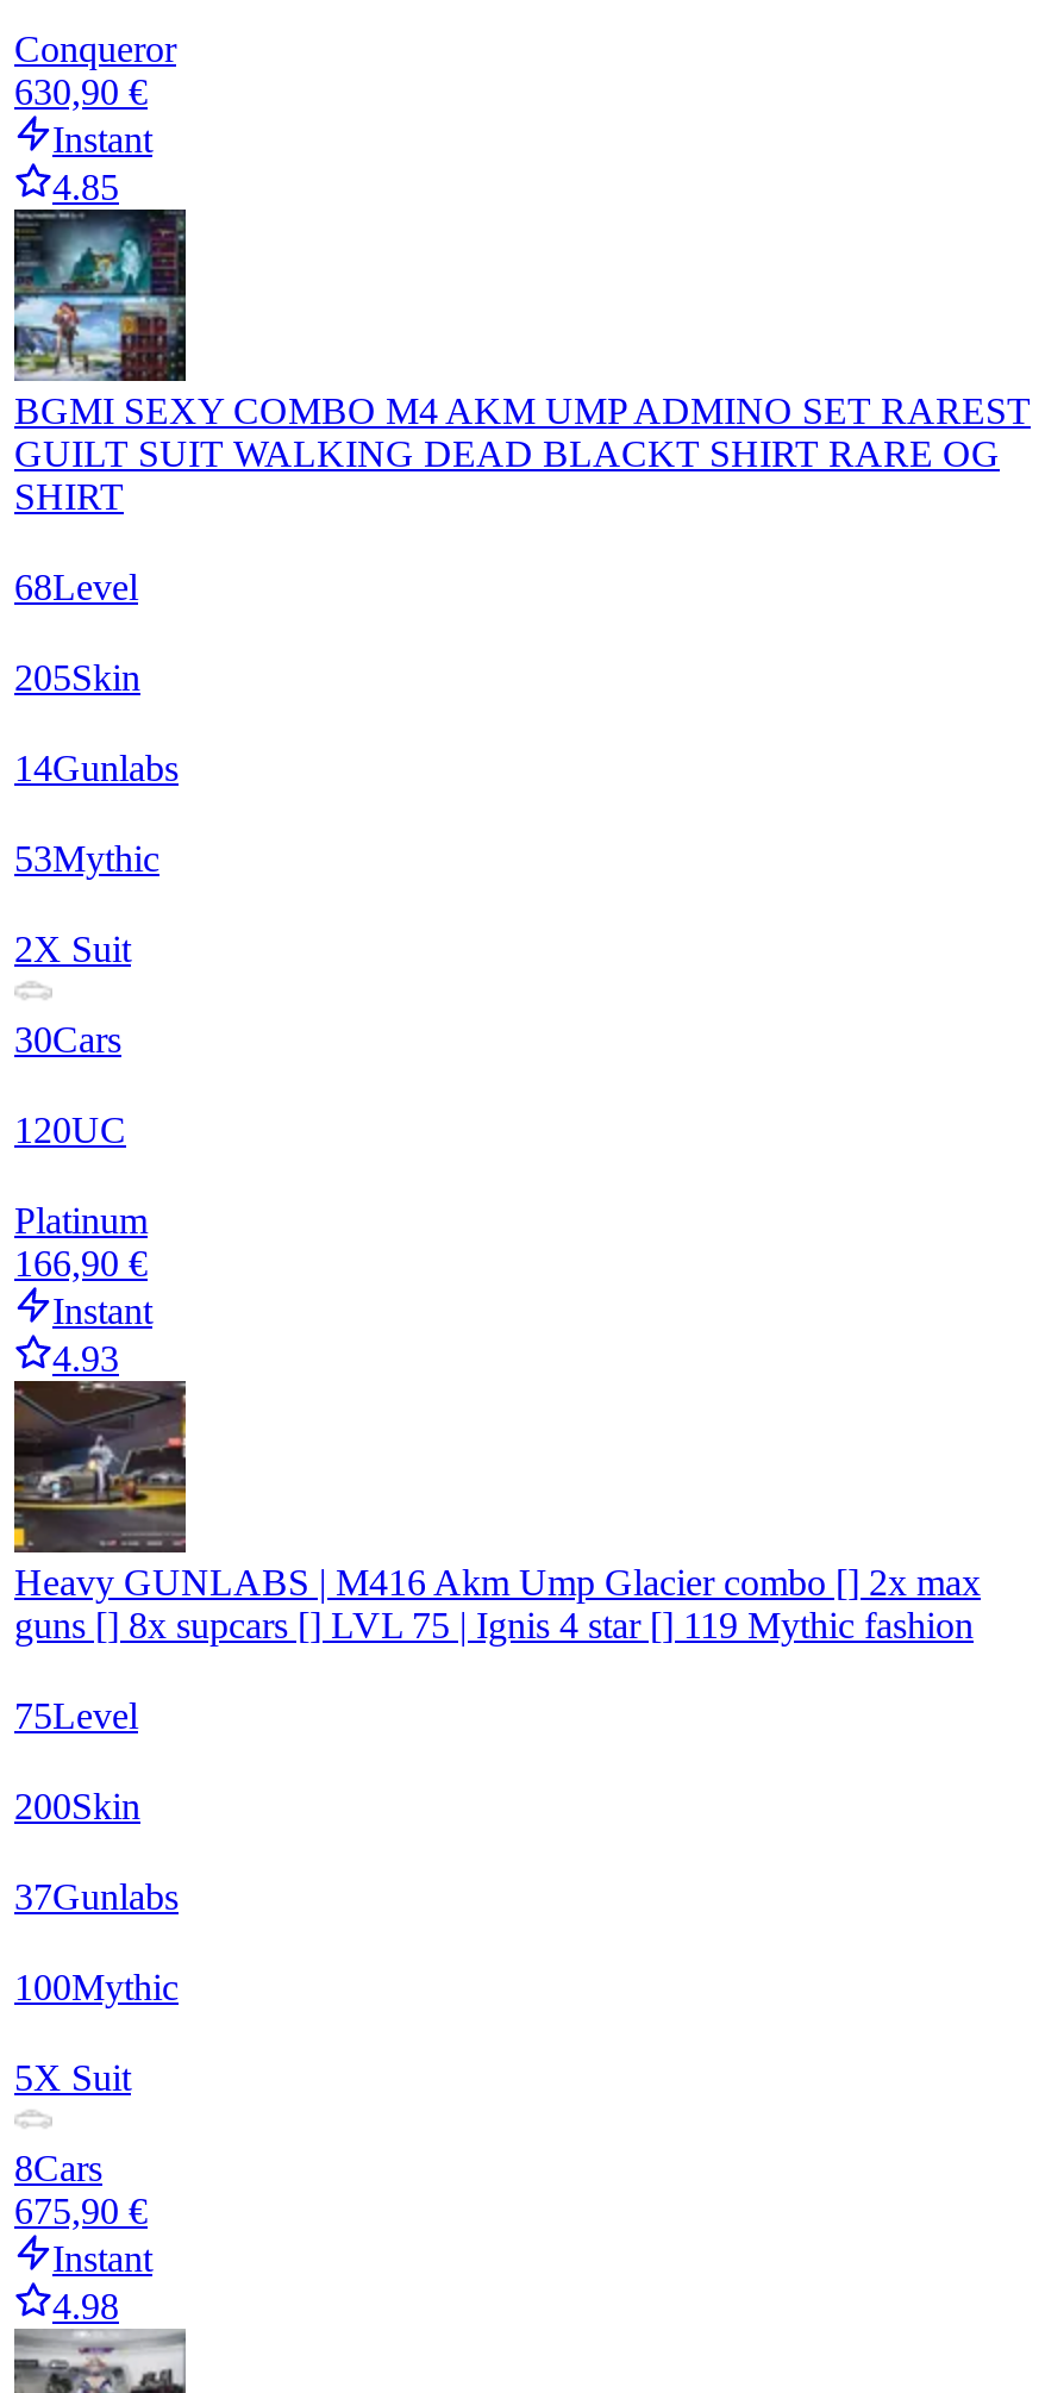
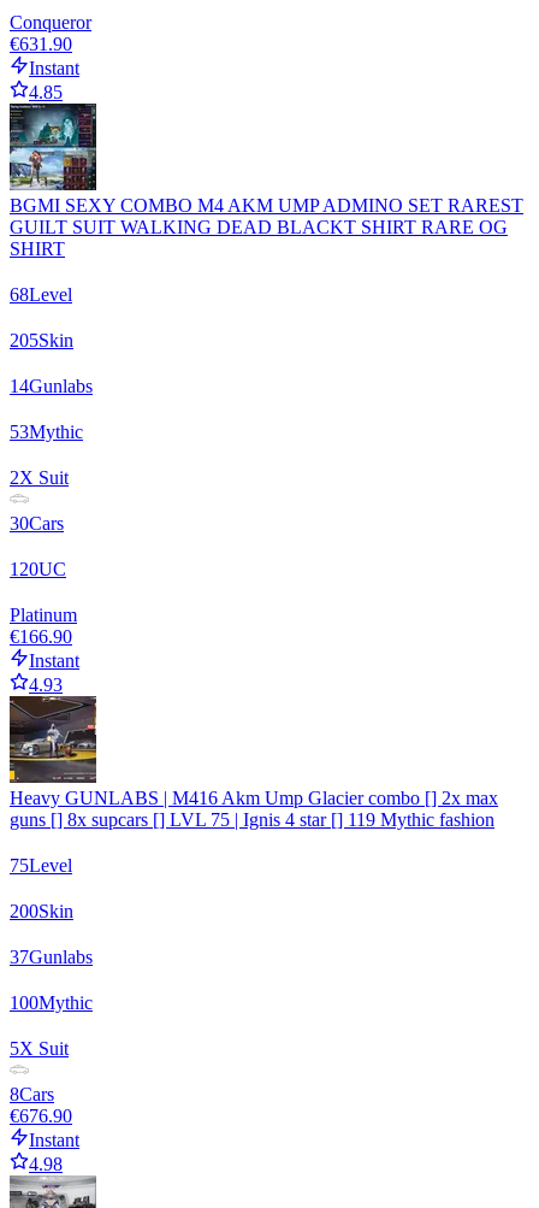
[14,72,148,113] 630,90 € -> [10,34,72,55] €631.90
[14,1244,148,1284] 166,90 € -> [10,627,72,647] €166.90
[14,2191,148,2232] 675,90 € -> [10,1106,72,1126] €676.90

